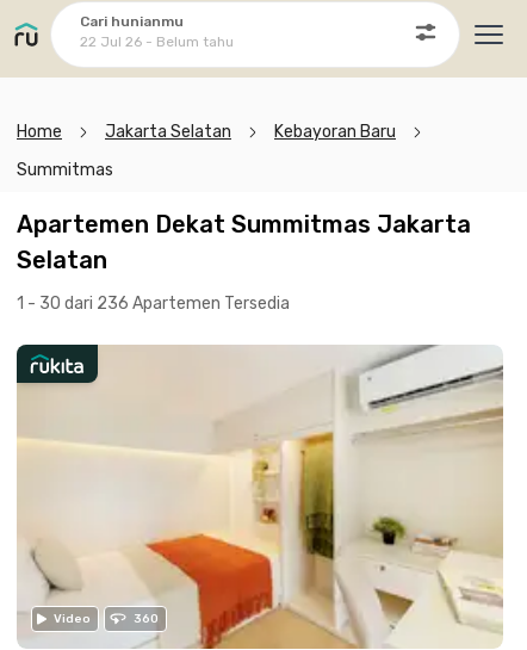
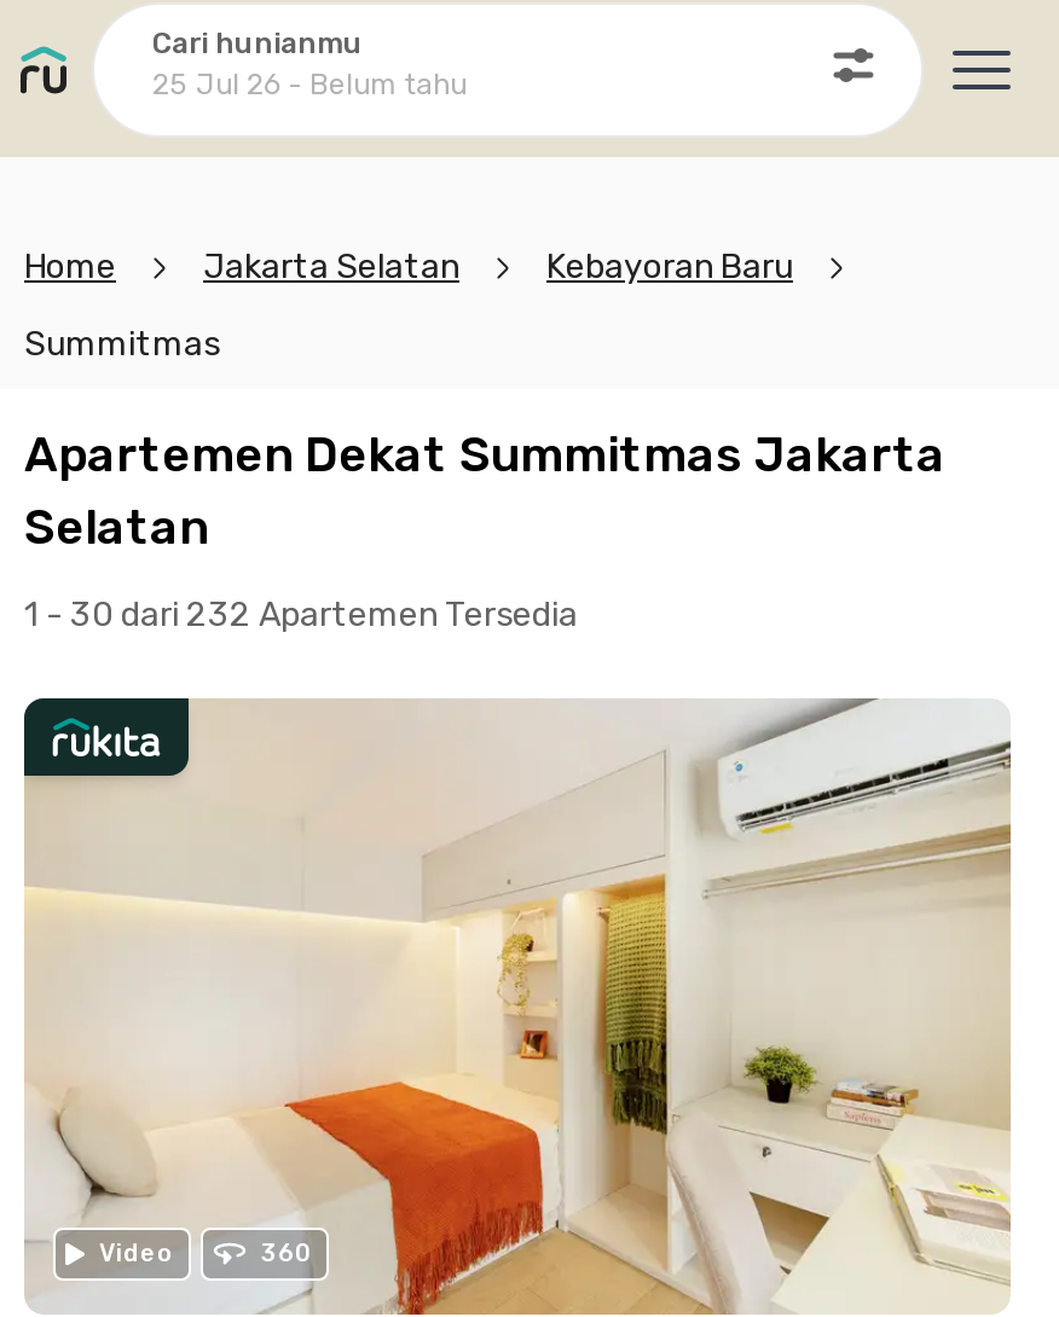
[80,33,234,49] 22 Jul 26 - Belum tahu -> [152,66,467,100] 25 Jul 26 - Belum tahu
[17,293,290,314] 1 - 30 dari 236 Apartemen Tersedia -> [24,594,578,636] 1 - 30 dari 232 Apartemen Tersedia

